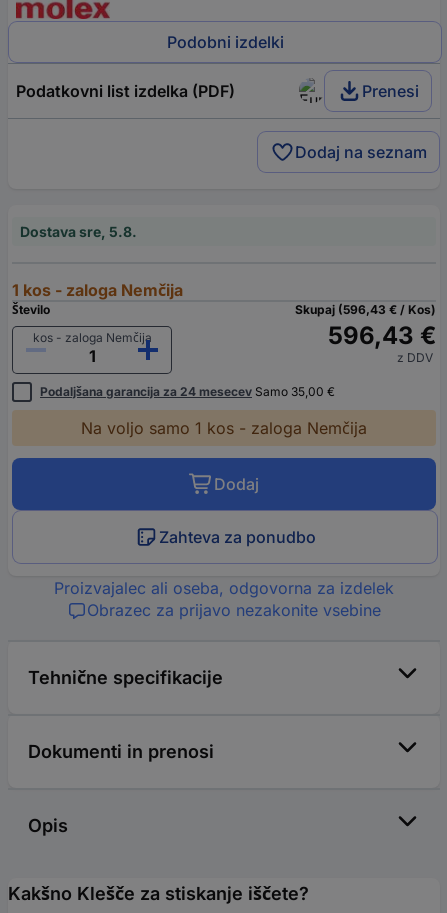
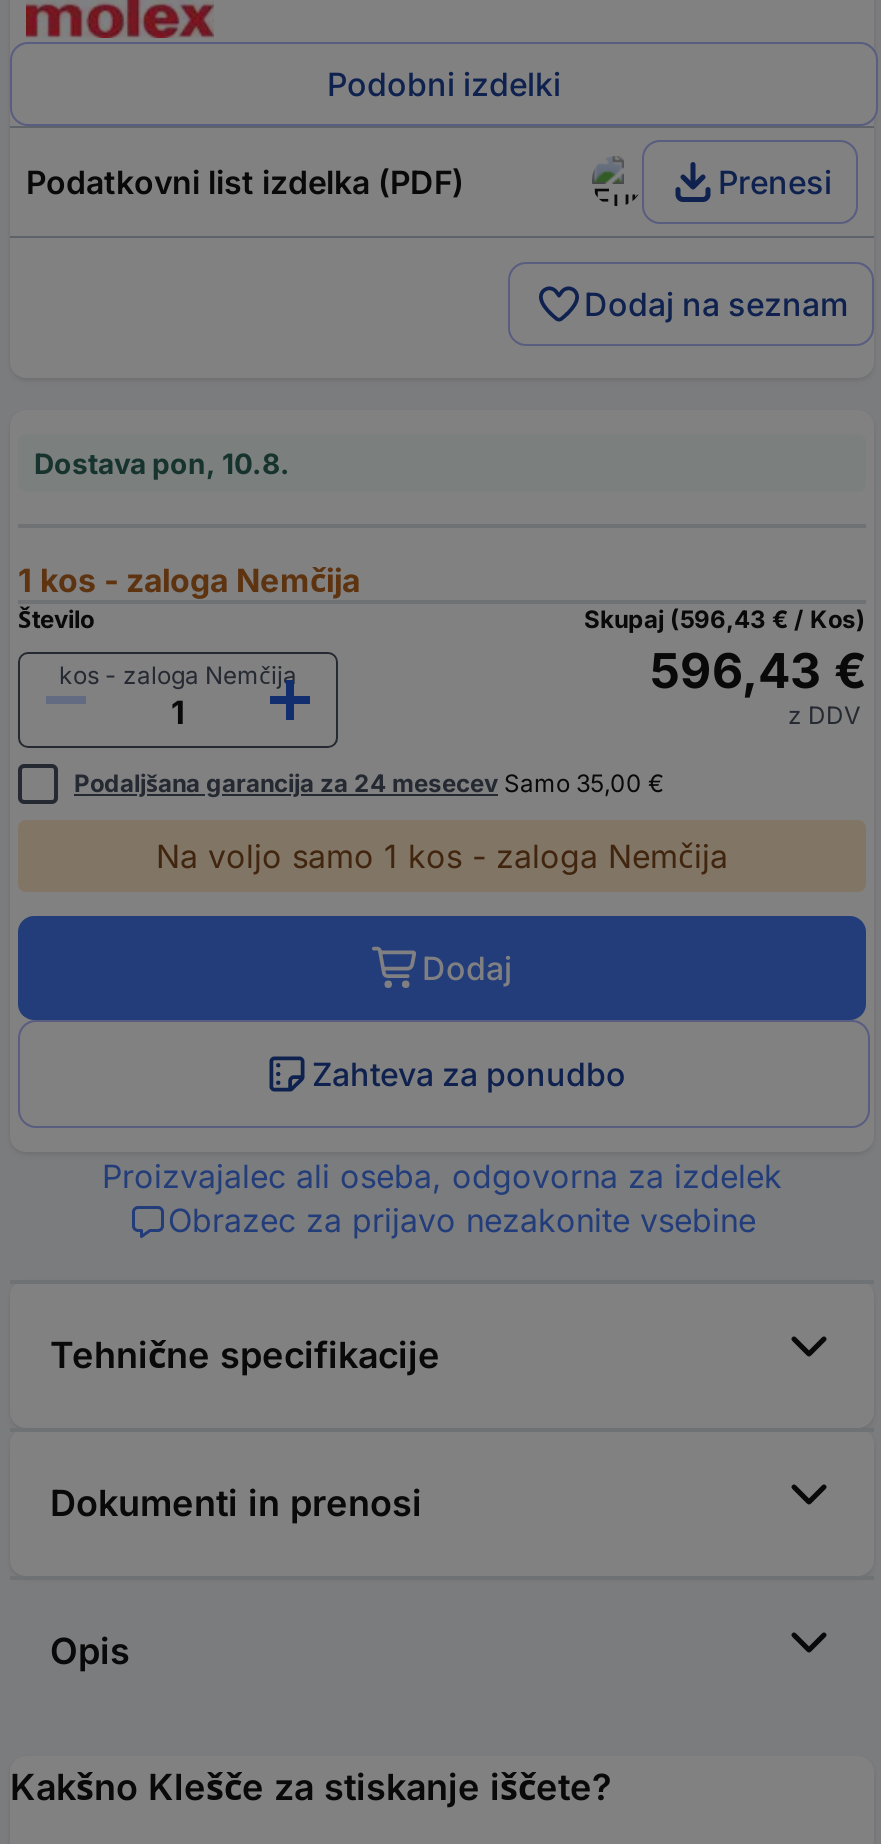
[20,223,137,240] Dostava sre, 5.8. -> [34,445,290,479] Dostava pon, 10.8.

